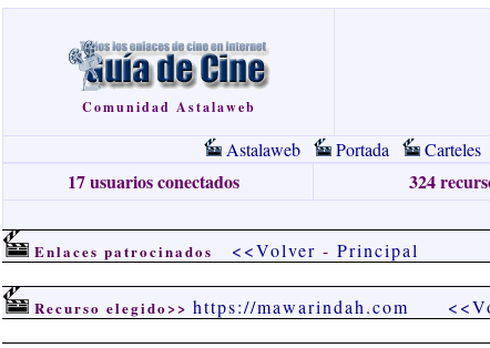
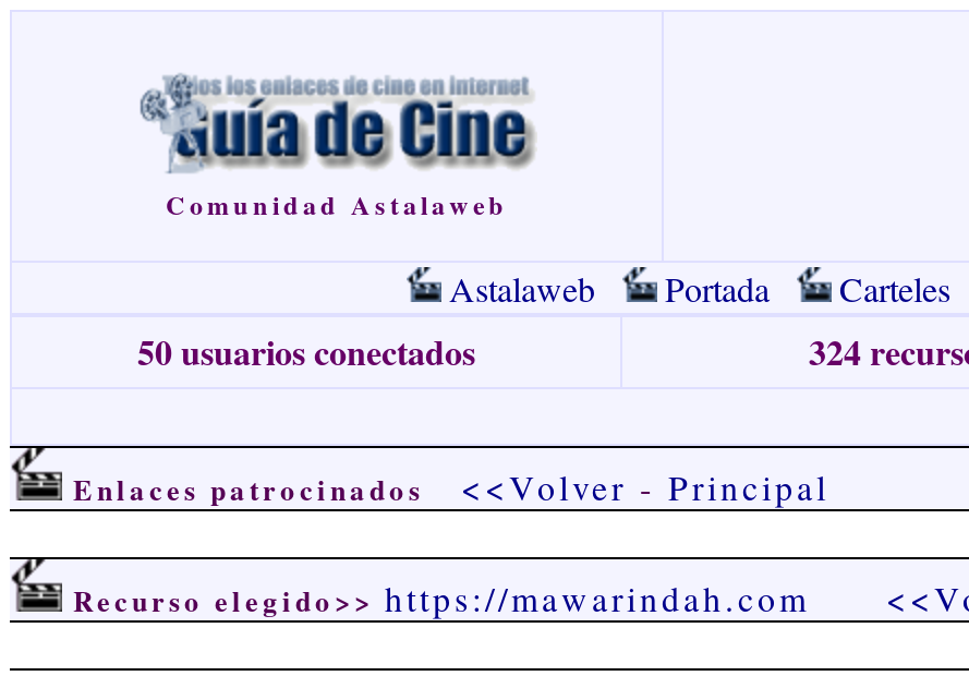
[67,168,243,194] 17 usuarios conectados -> [137,326,484,376] 50 usuarios conectados

